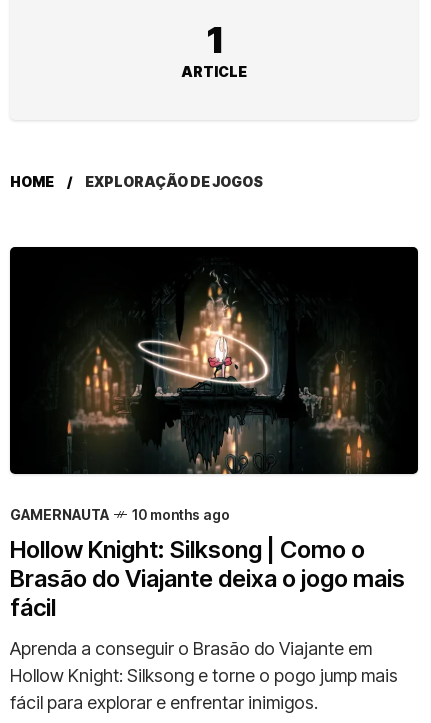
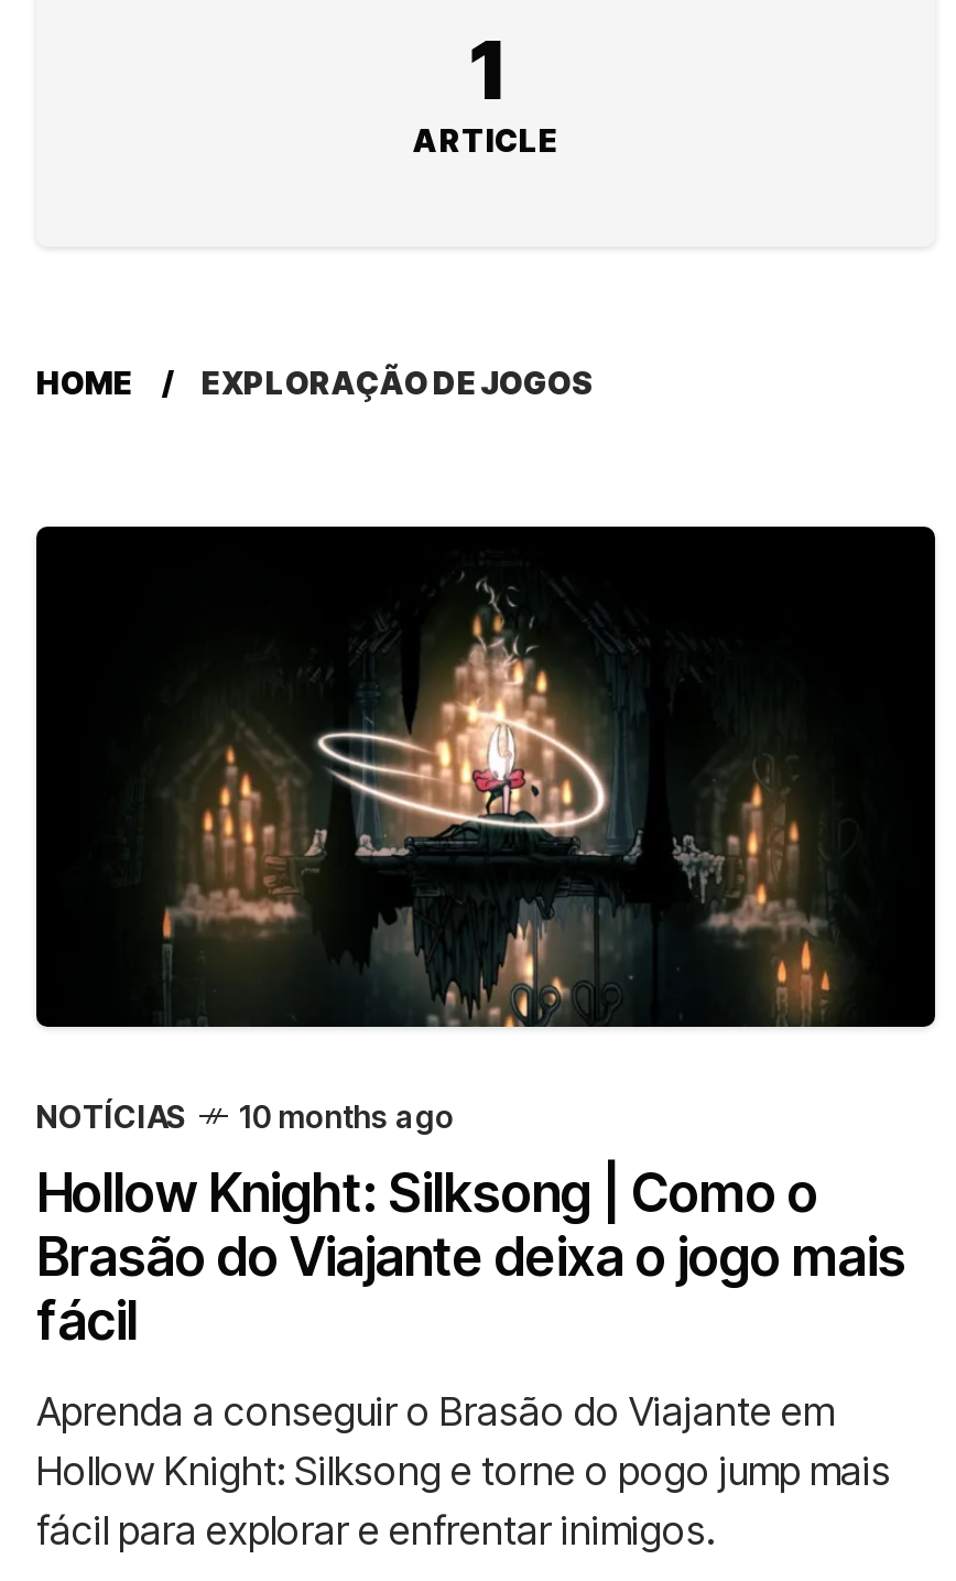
[10,506,109,523] GAMERNAUTA -> [36,1098,188,1136] NOTÍCIAS

